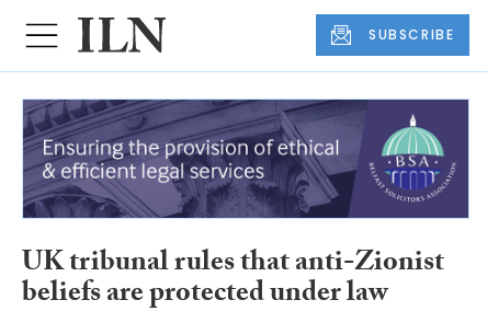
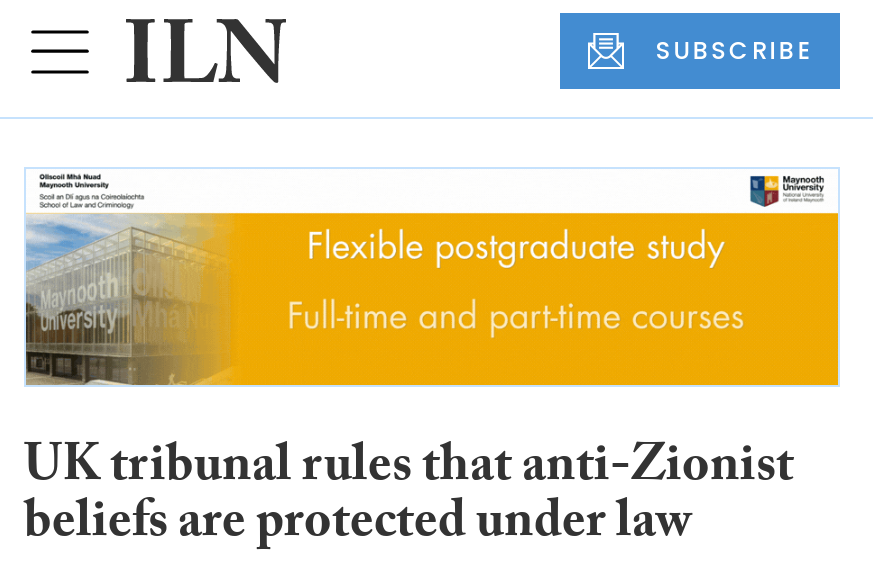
[22,99,469,219] [image] -> [24,169,840,387] [image]

